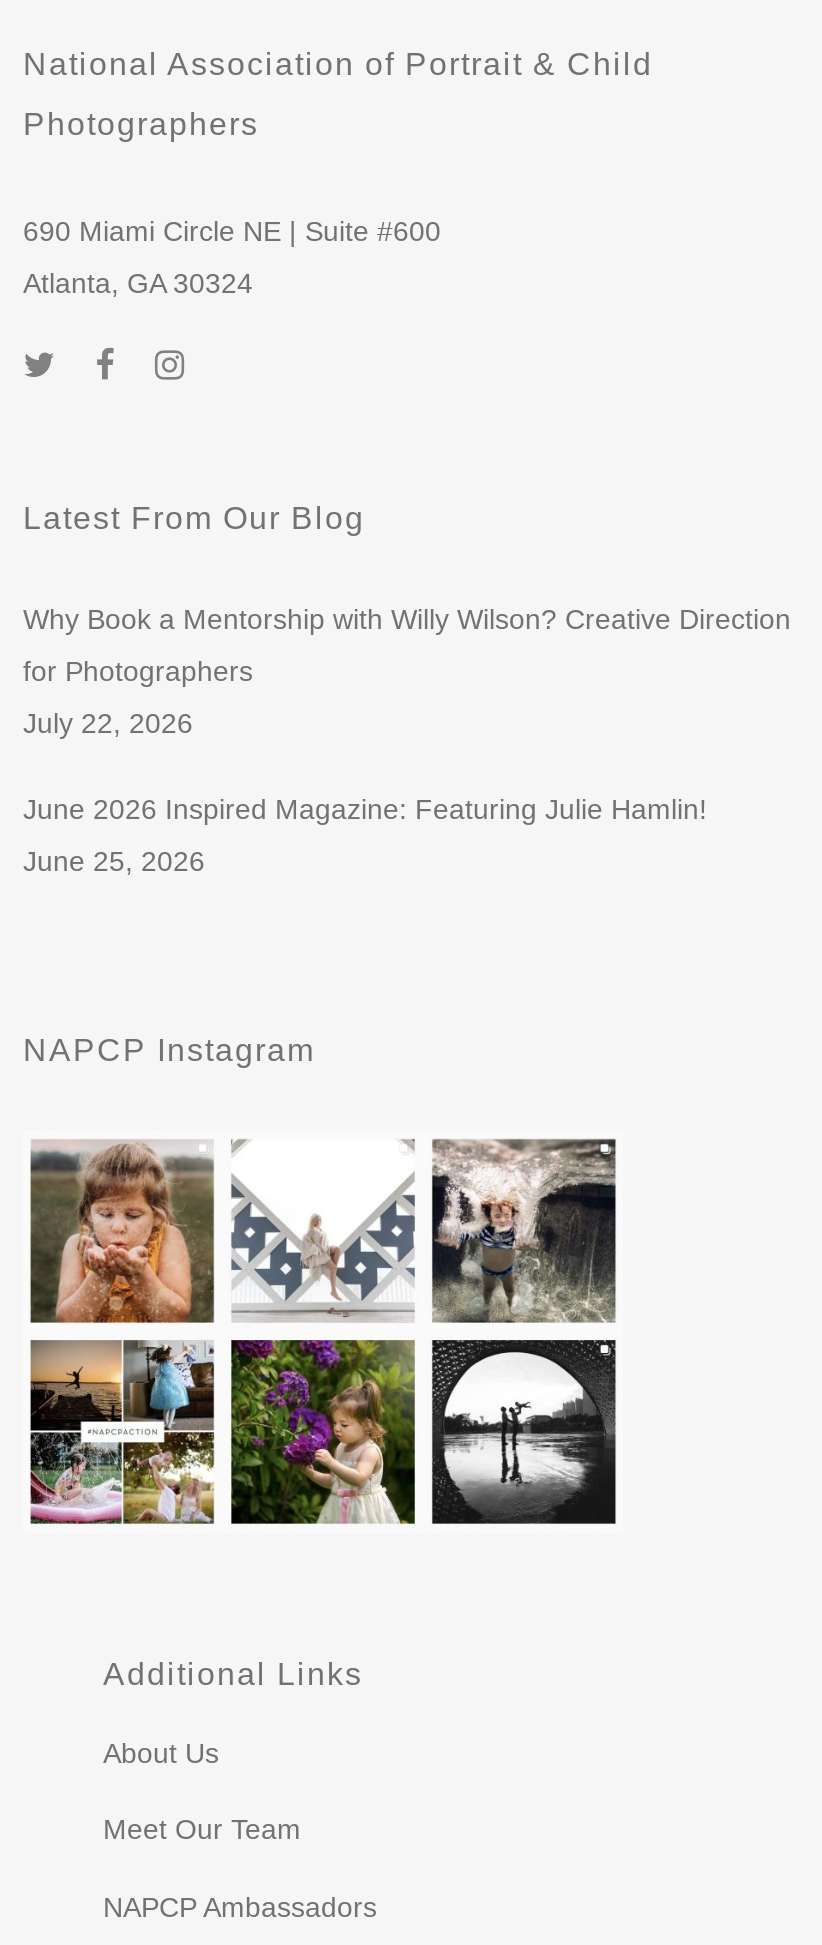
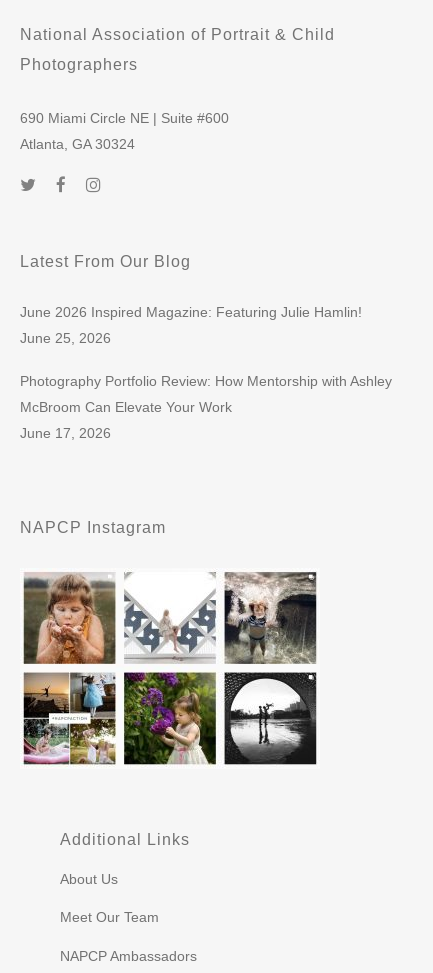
[23,603,791,739] Why Book a Mentorship with Willy Wilson? Creative Direction | for Photographers | July 22, 2026 -> none
moved [23,793,707,877] -> [20,304,362,346]: June 2026 Inspired Magazine: Featuring Julie Hamlin! | June 25, 2026
none -> [20,373,392,441] Photography Portfolio Review: How Mentorship with Ashley | McBroom Can Elevate Your Work | June 17, 2026

